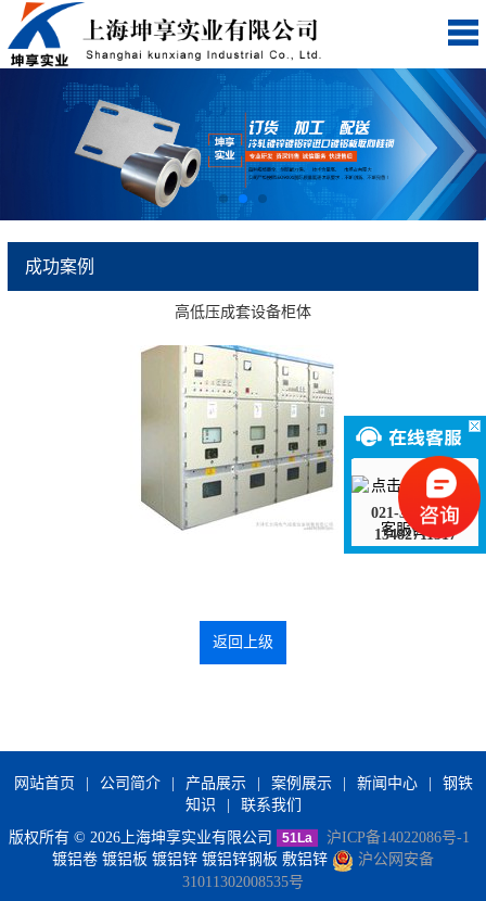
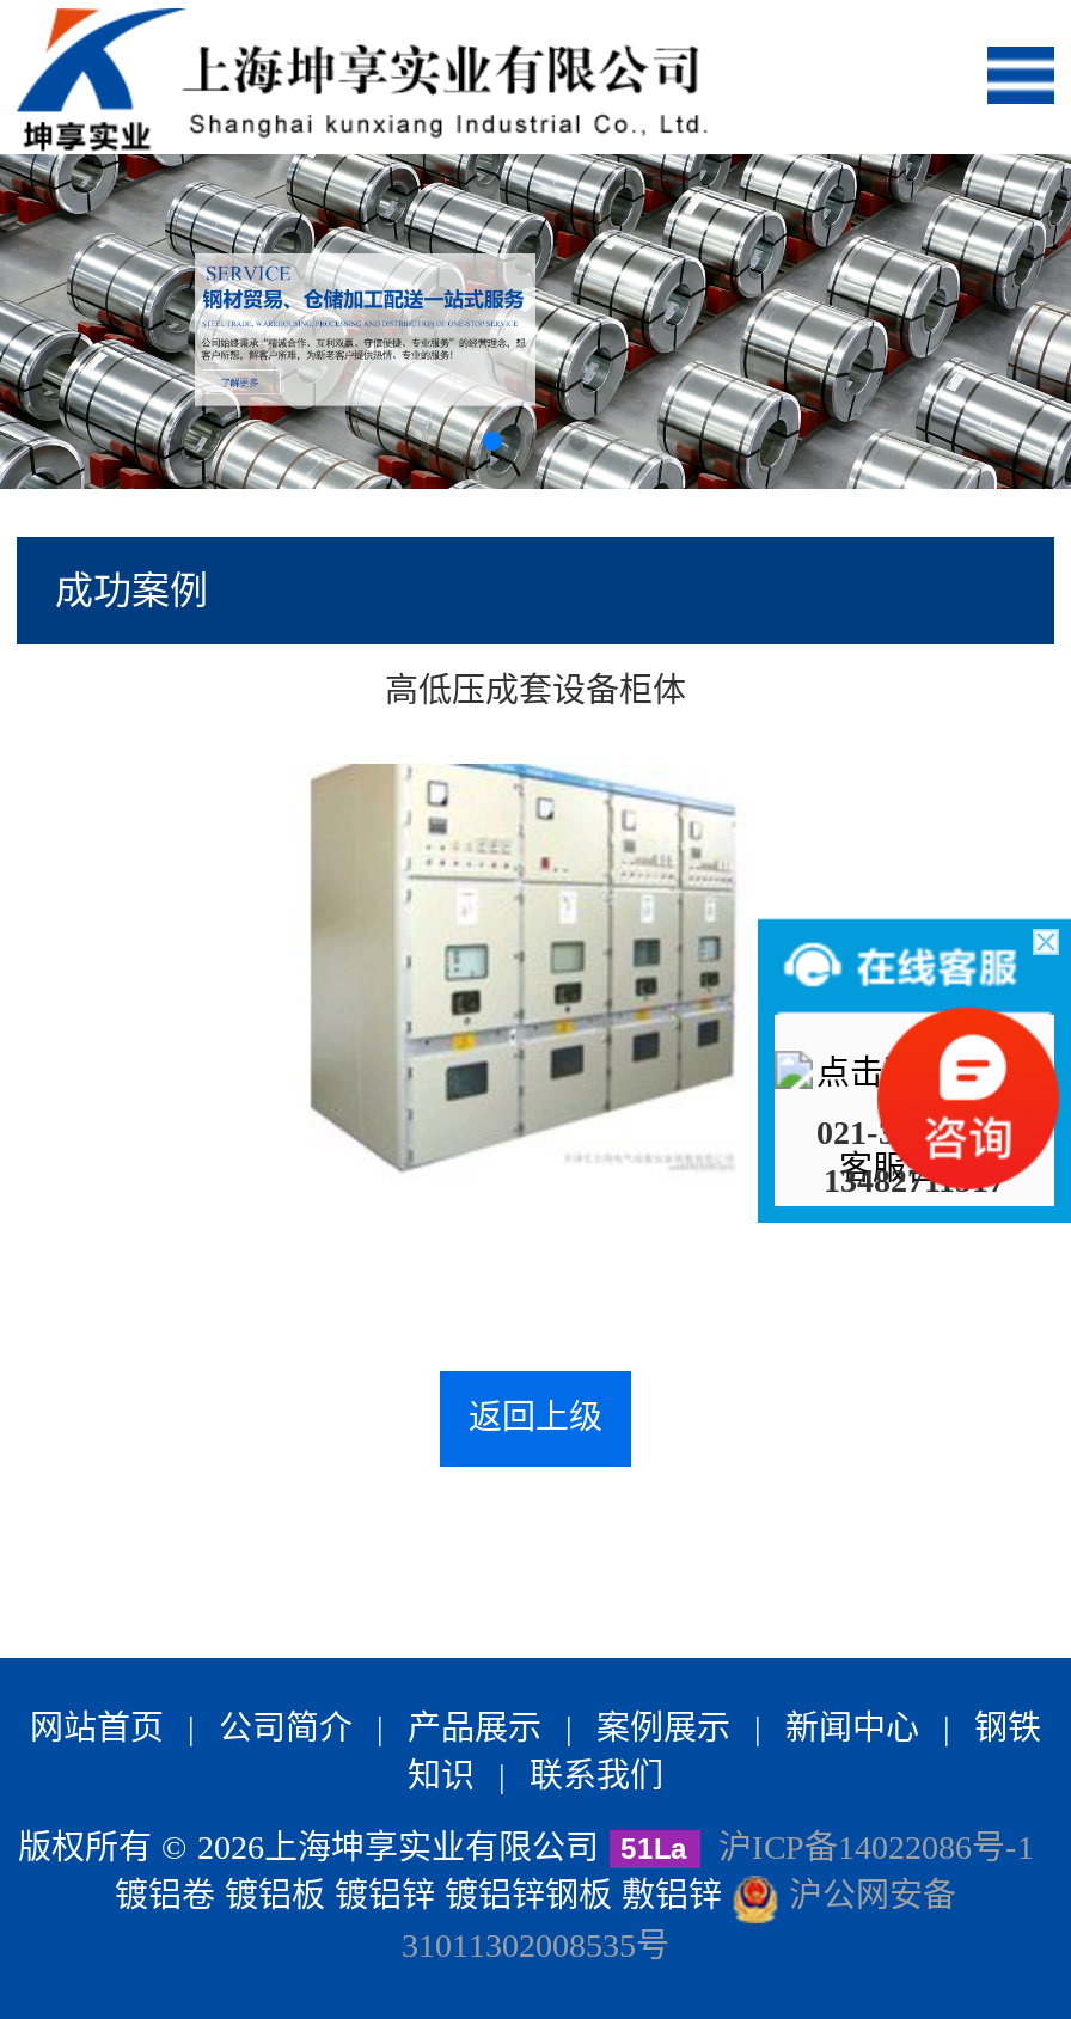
[3,67,483,221] [image] -> [7,152,1064,491] [image]

